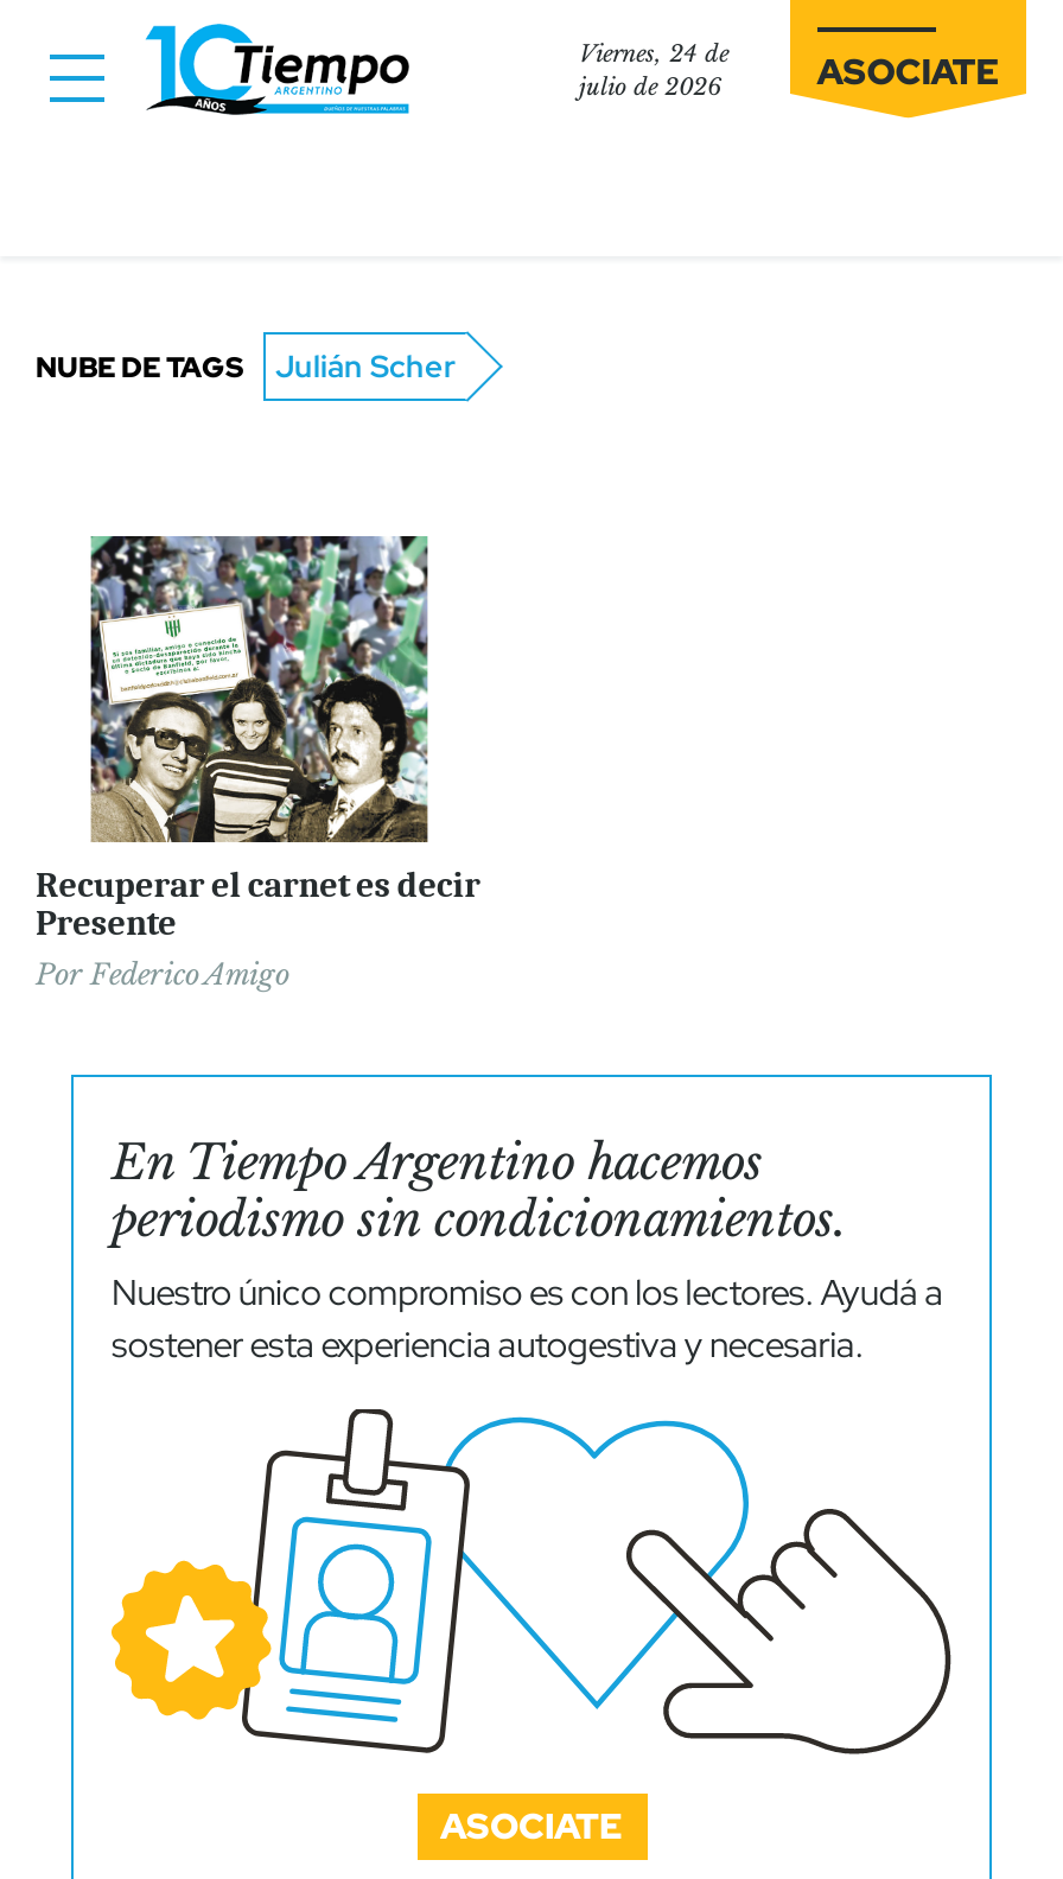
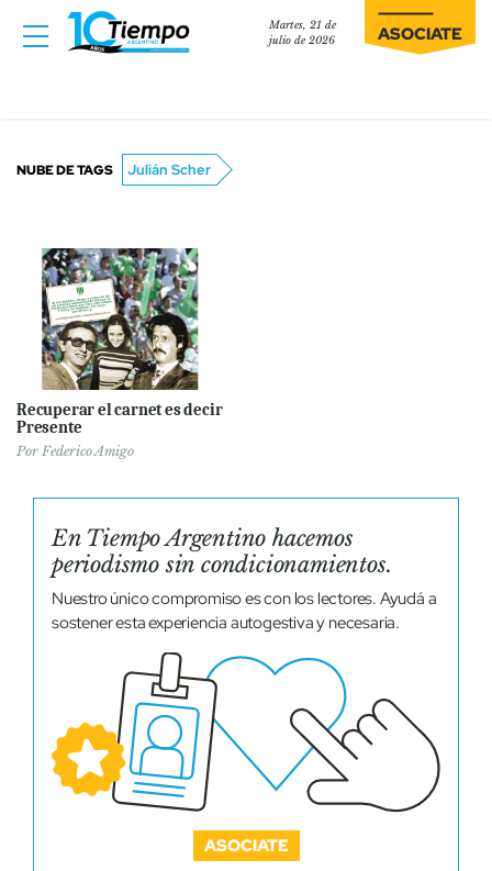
[579,40,729,69] Viernes, 24 de -> [269,19,336,32] Martes, 21 de

